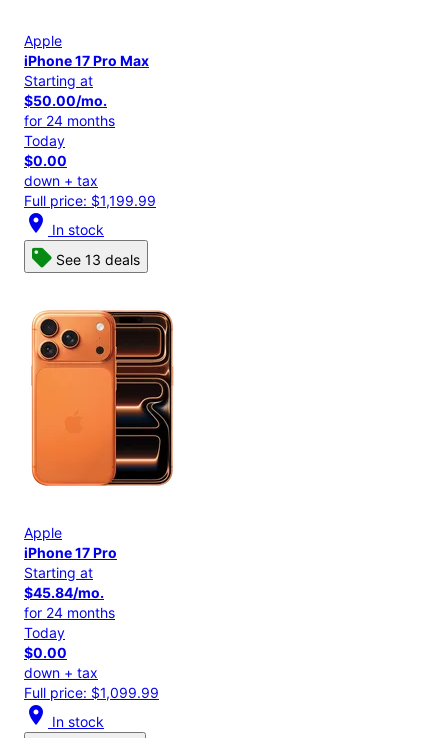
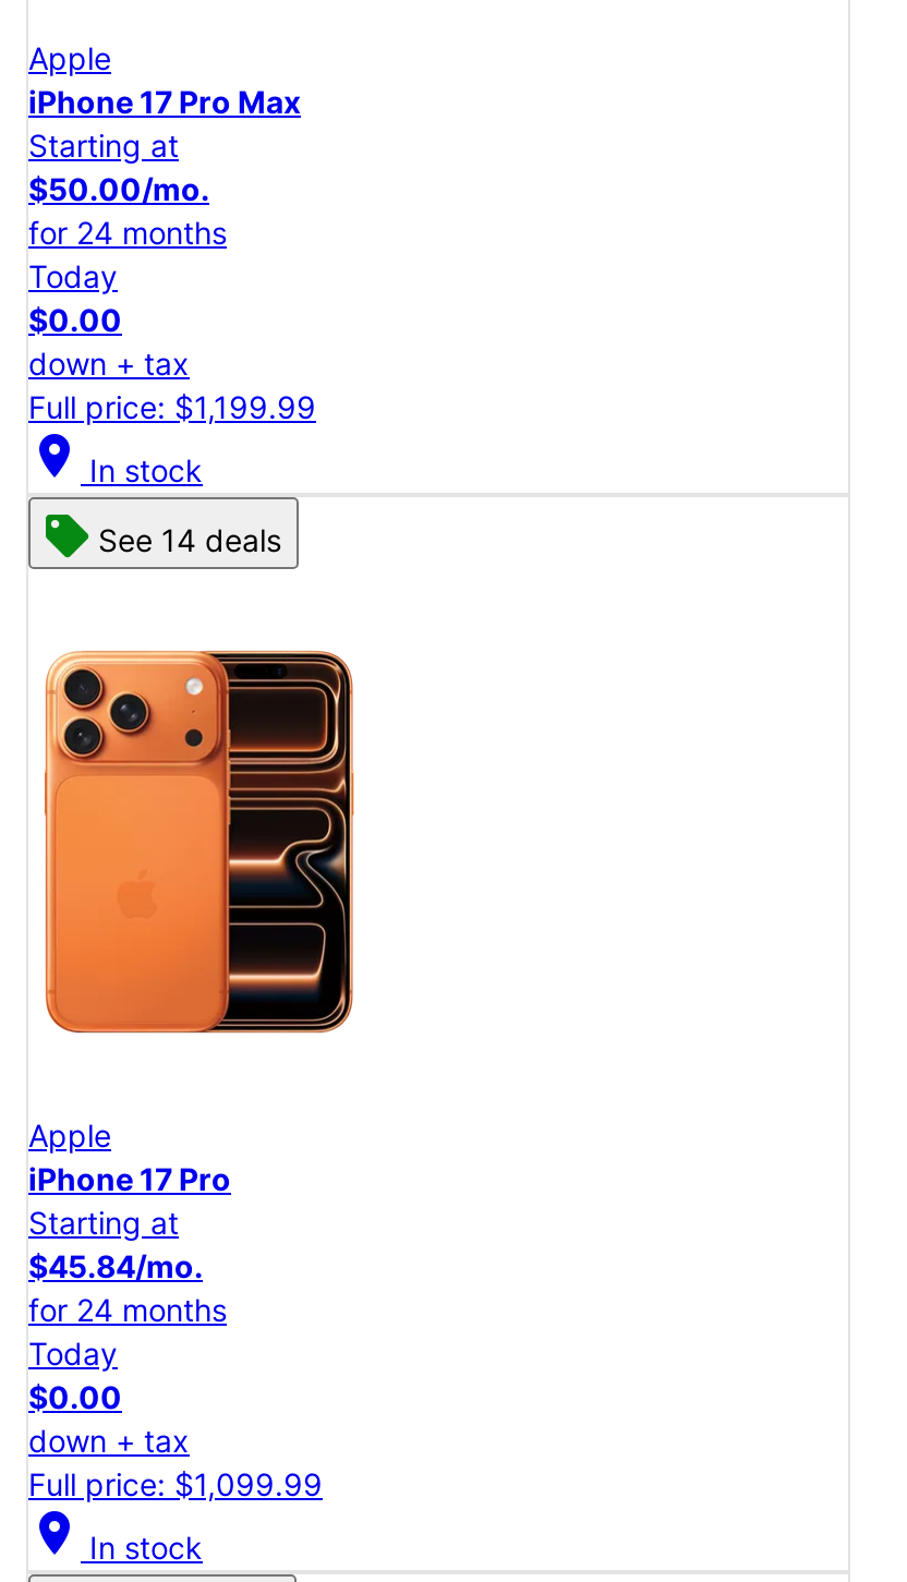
[56,251,140,268] See 13 deals -> [98,522,281,559] See 14 deals

